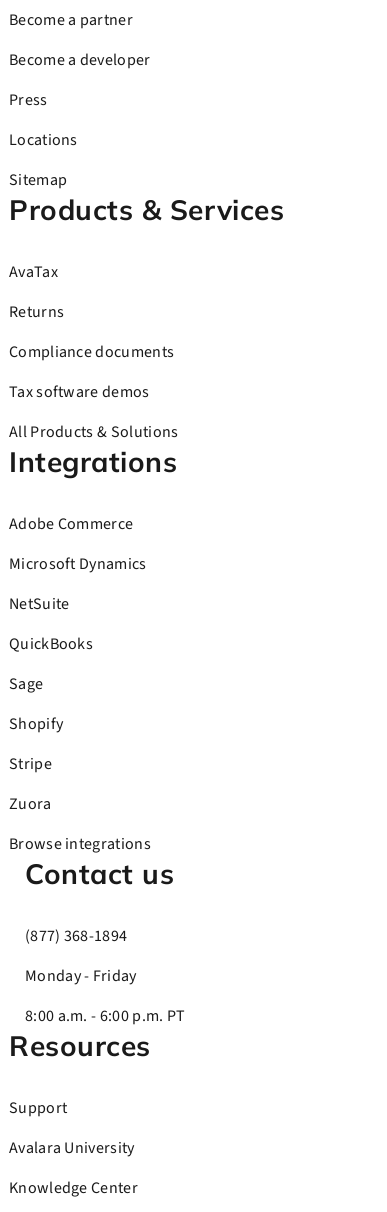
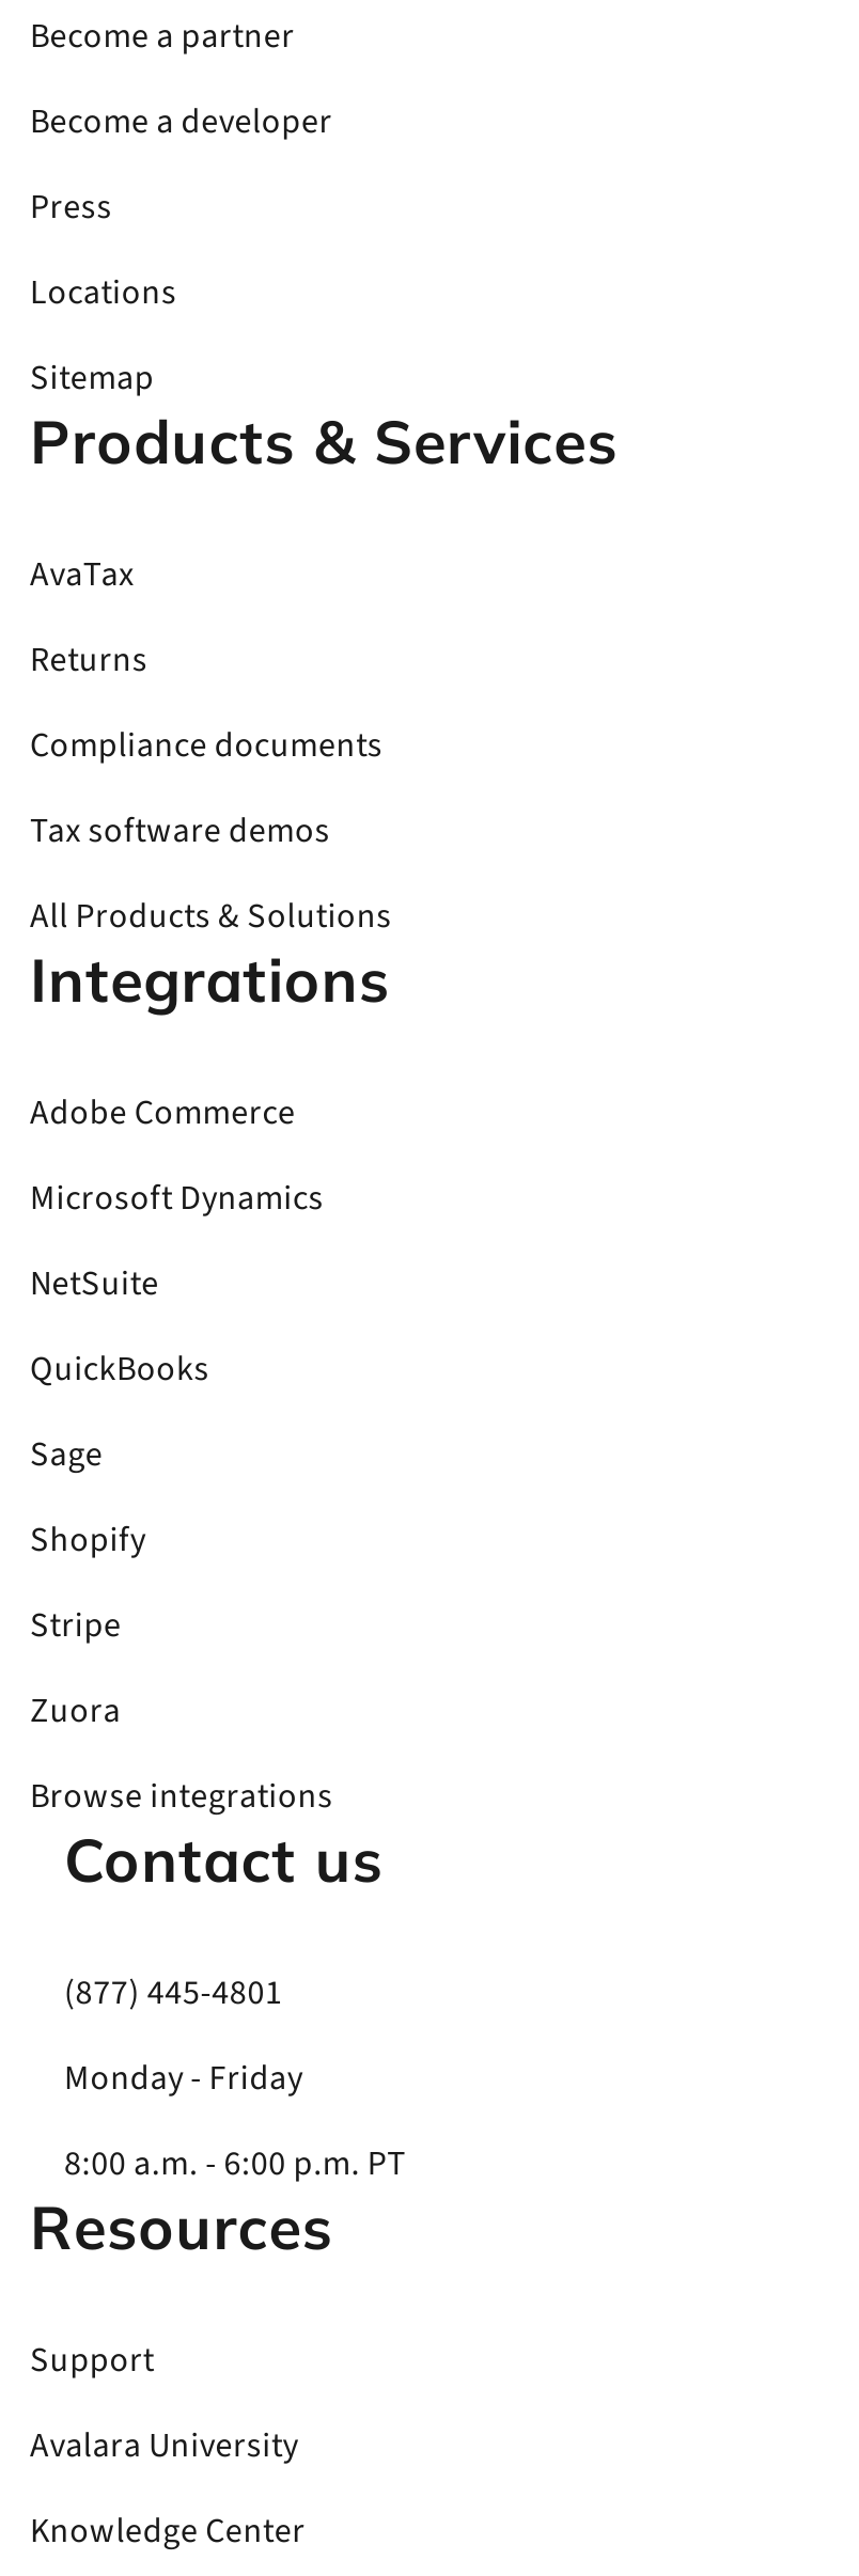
[25,925,127,947] (877) 368-1894 -> [64,1969,283,2016] (877) 445-4801

